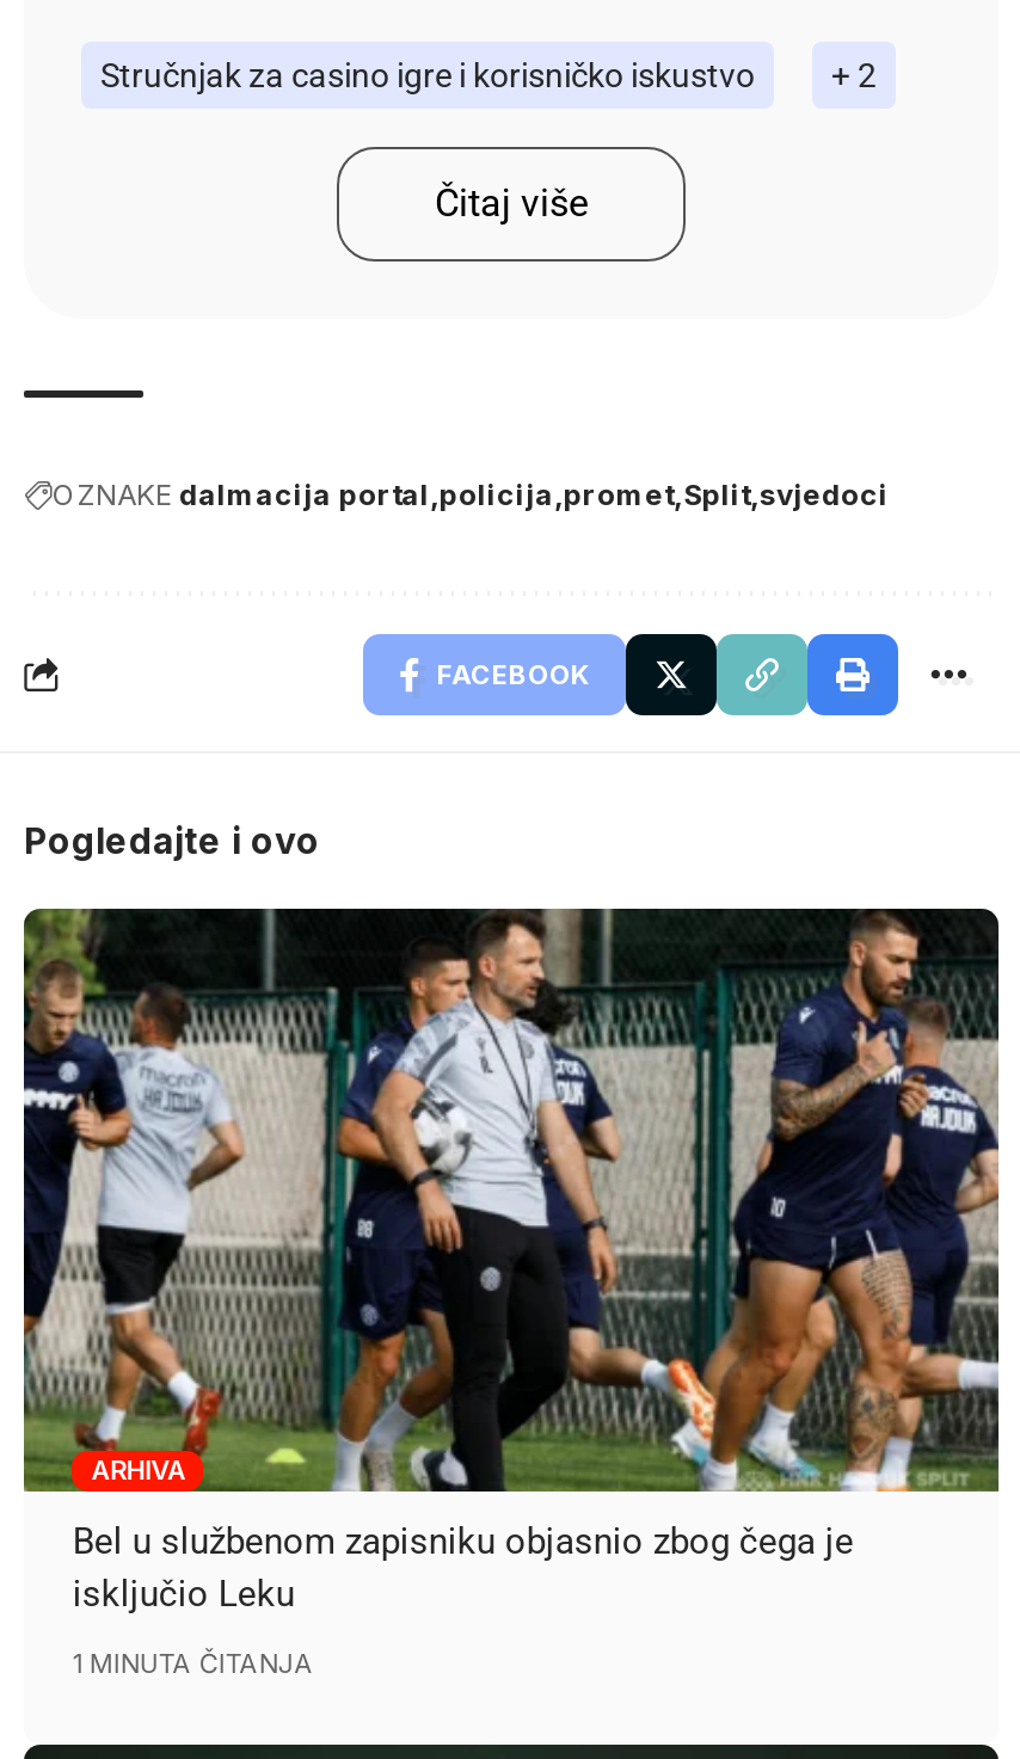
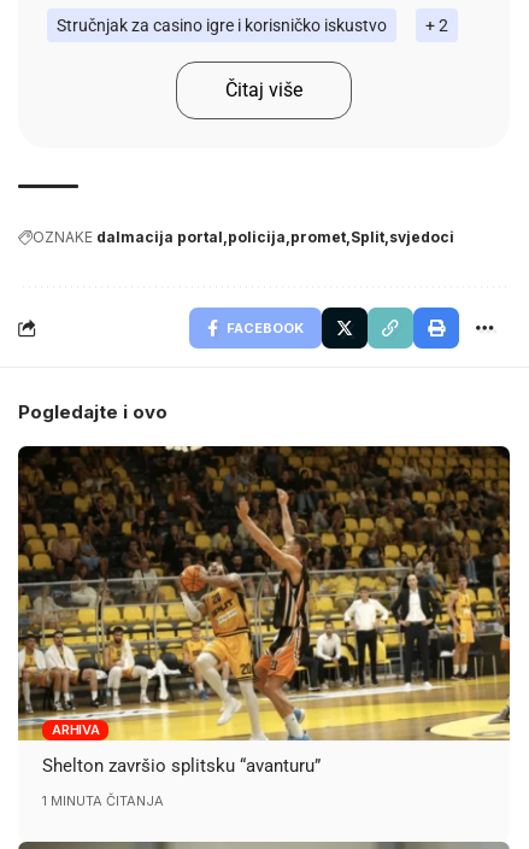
[21,906,1001,1617] [image] | Bel u službenom zapisniku objasnio zbog čega je | isključio Leku -> [17,445,511,777] [image] | Shelton završio splitsku “avanturu”

